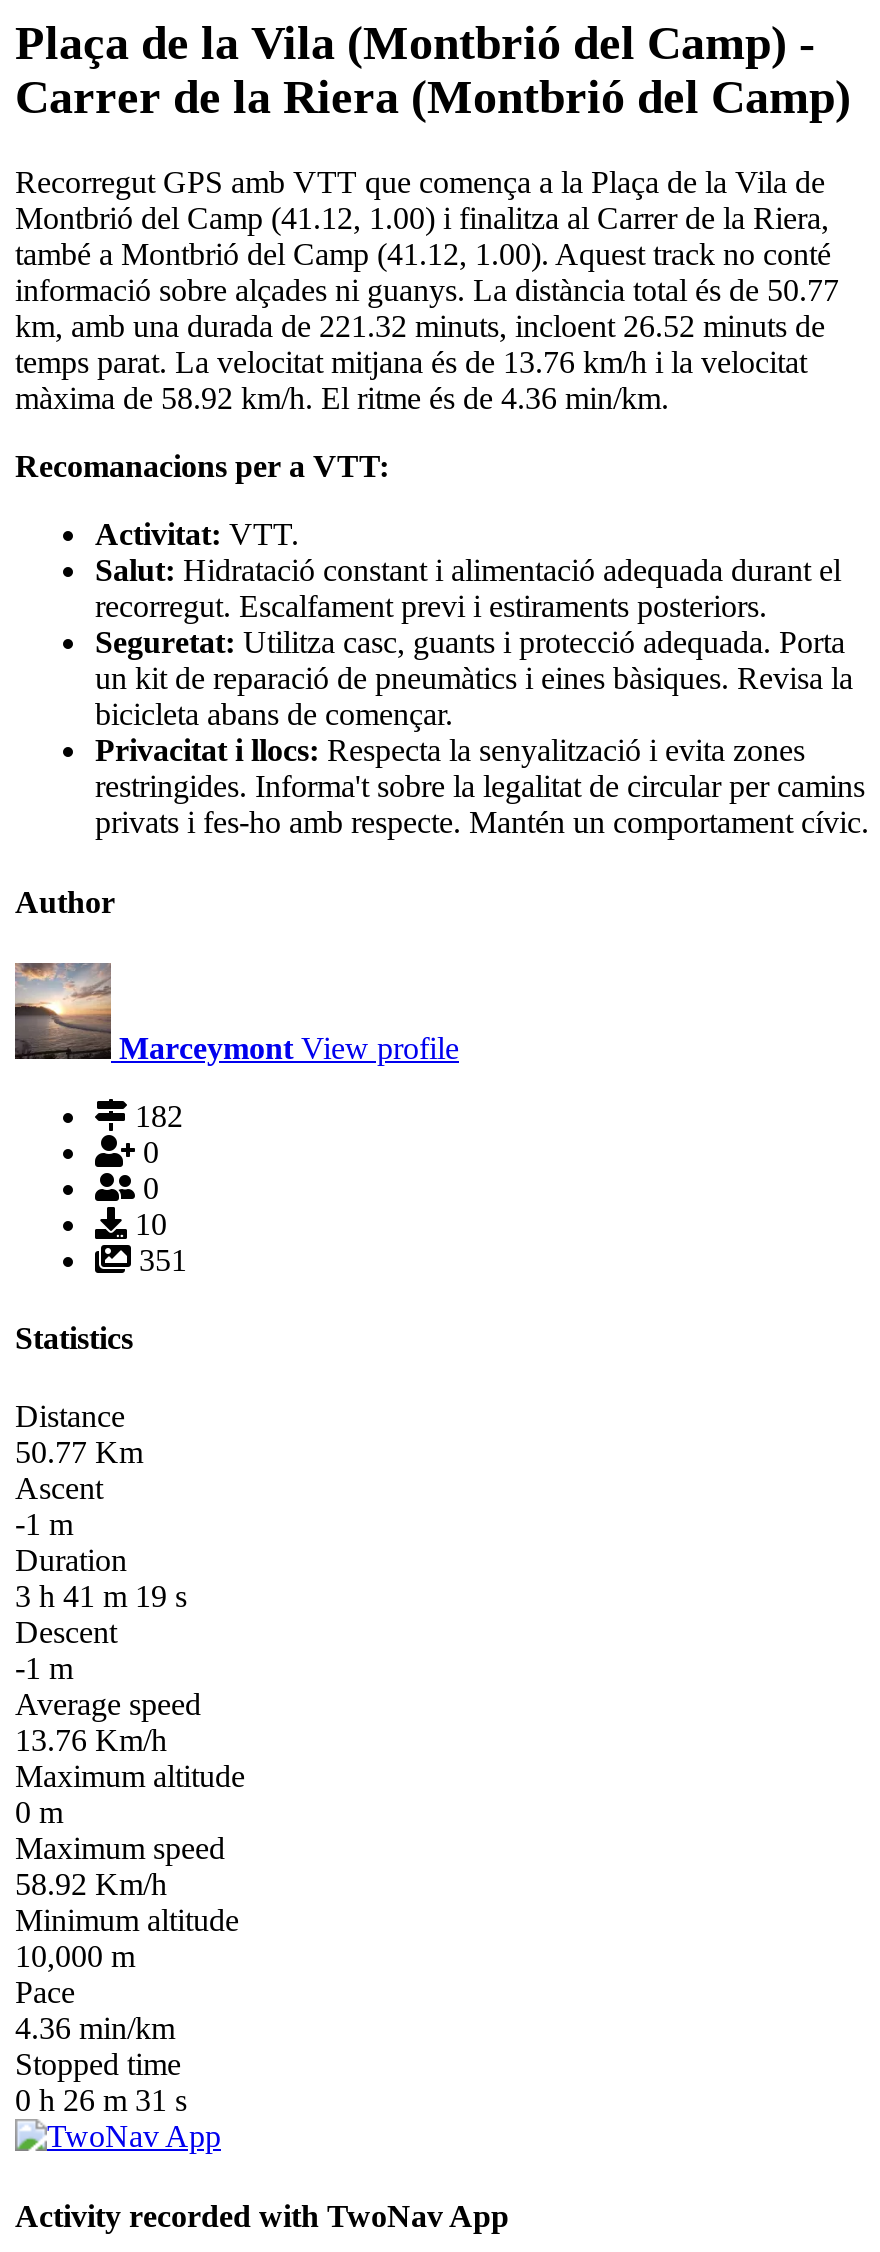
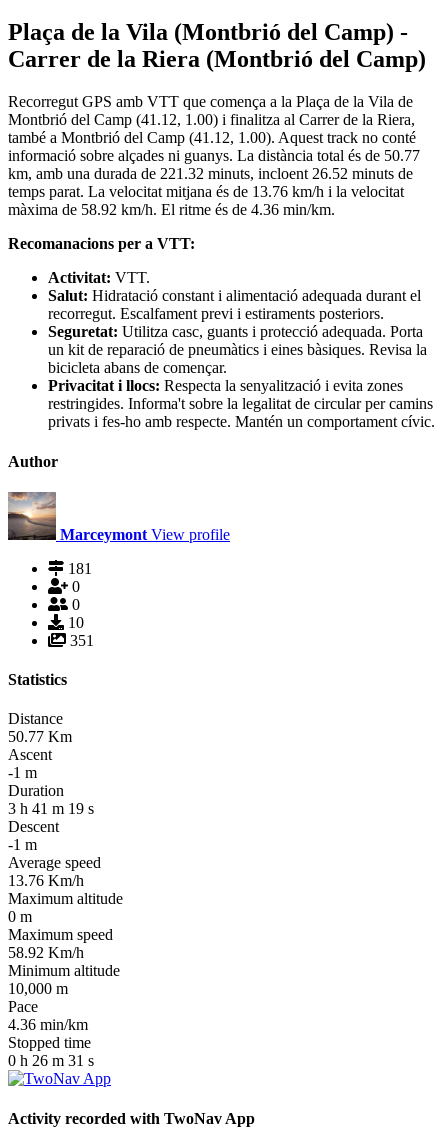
[135,1099,183,1133] 182 -> [68,560,92,577] 181

